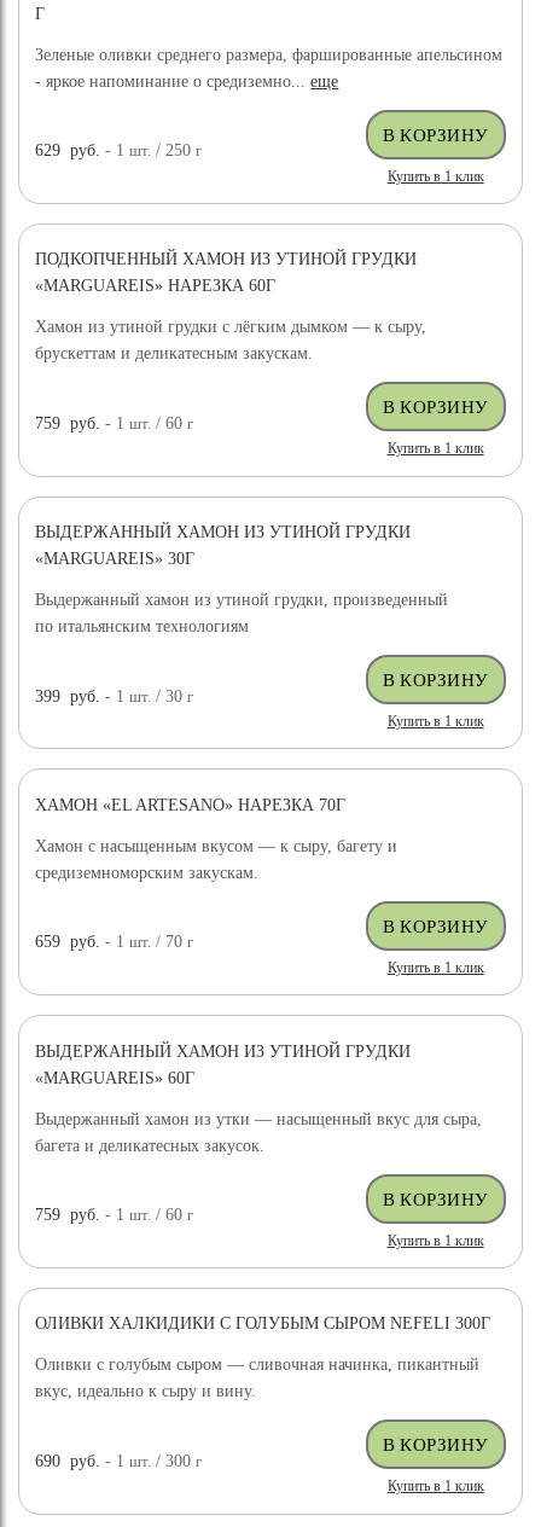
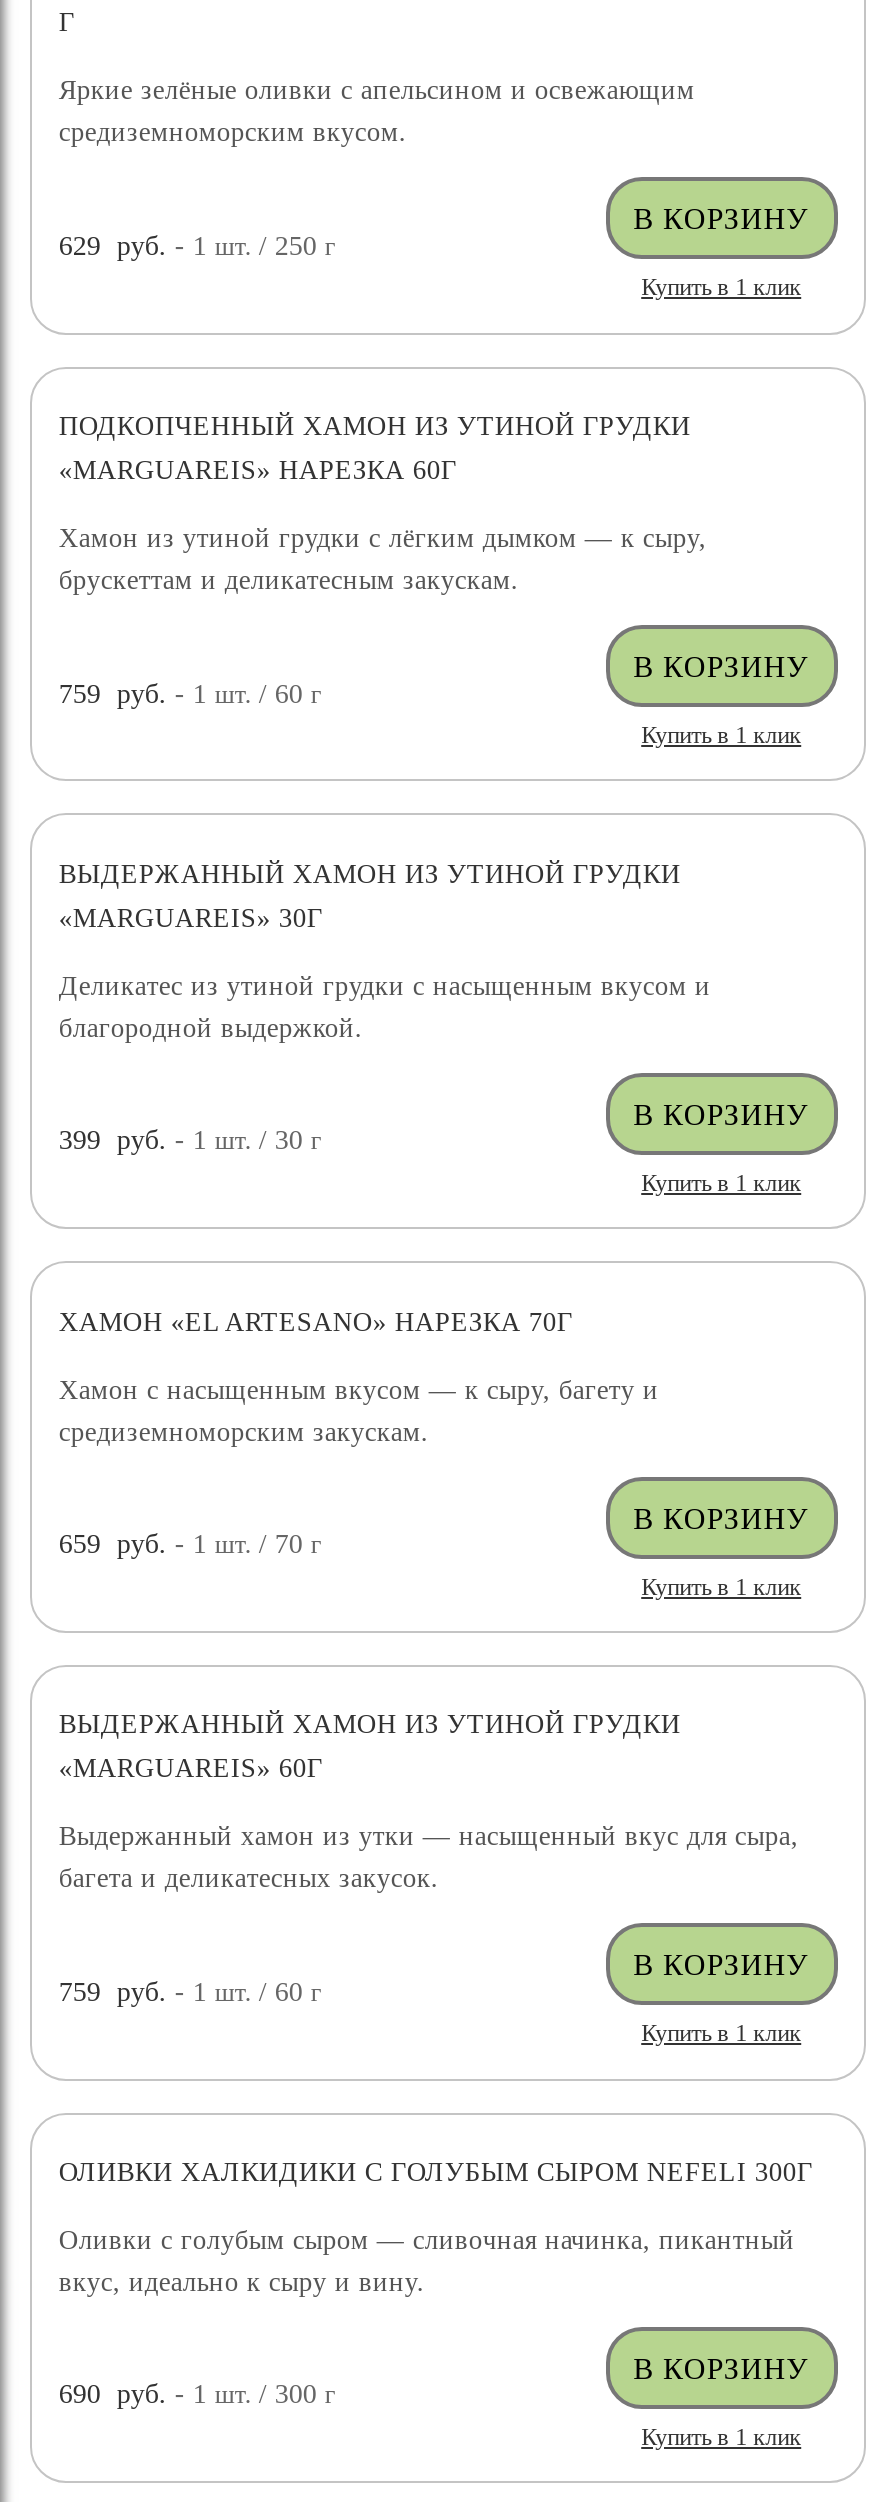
[36,46,503,90] Зеленые оливки среднего размера, фаршированные апельсином | - яркое напоминание о средиземно... еще -> [59,75,695,147] Яркие зелёные оливки с апельсином и освежающим | средиземноморским вкусом.
[36,591,448,636] Выдержанный хамон из утиной грудки, произведенный | по итальянским технологиям -> [59,970,711,1042] Деликатес из утиной грудки с насыщенным вкусом и | благородной выдержкой.

